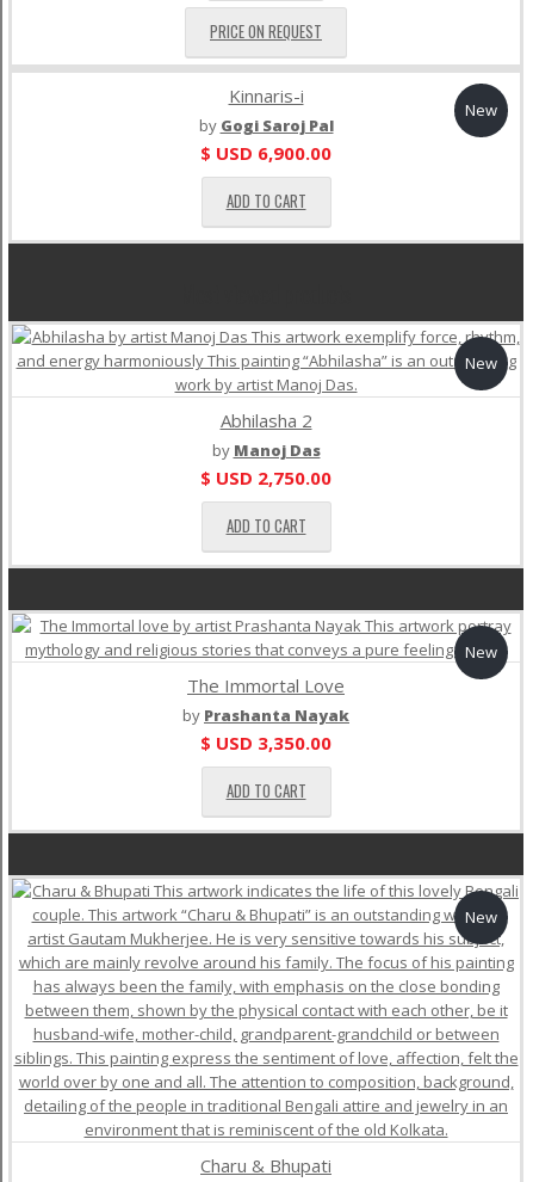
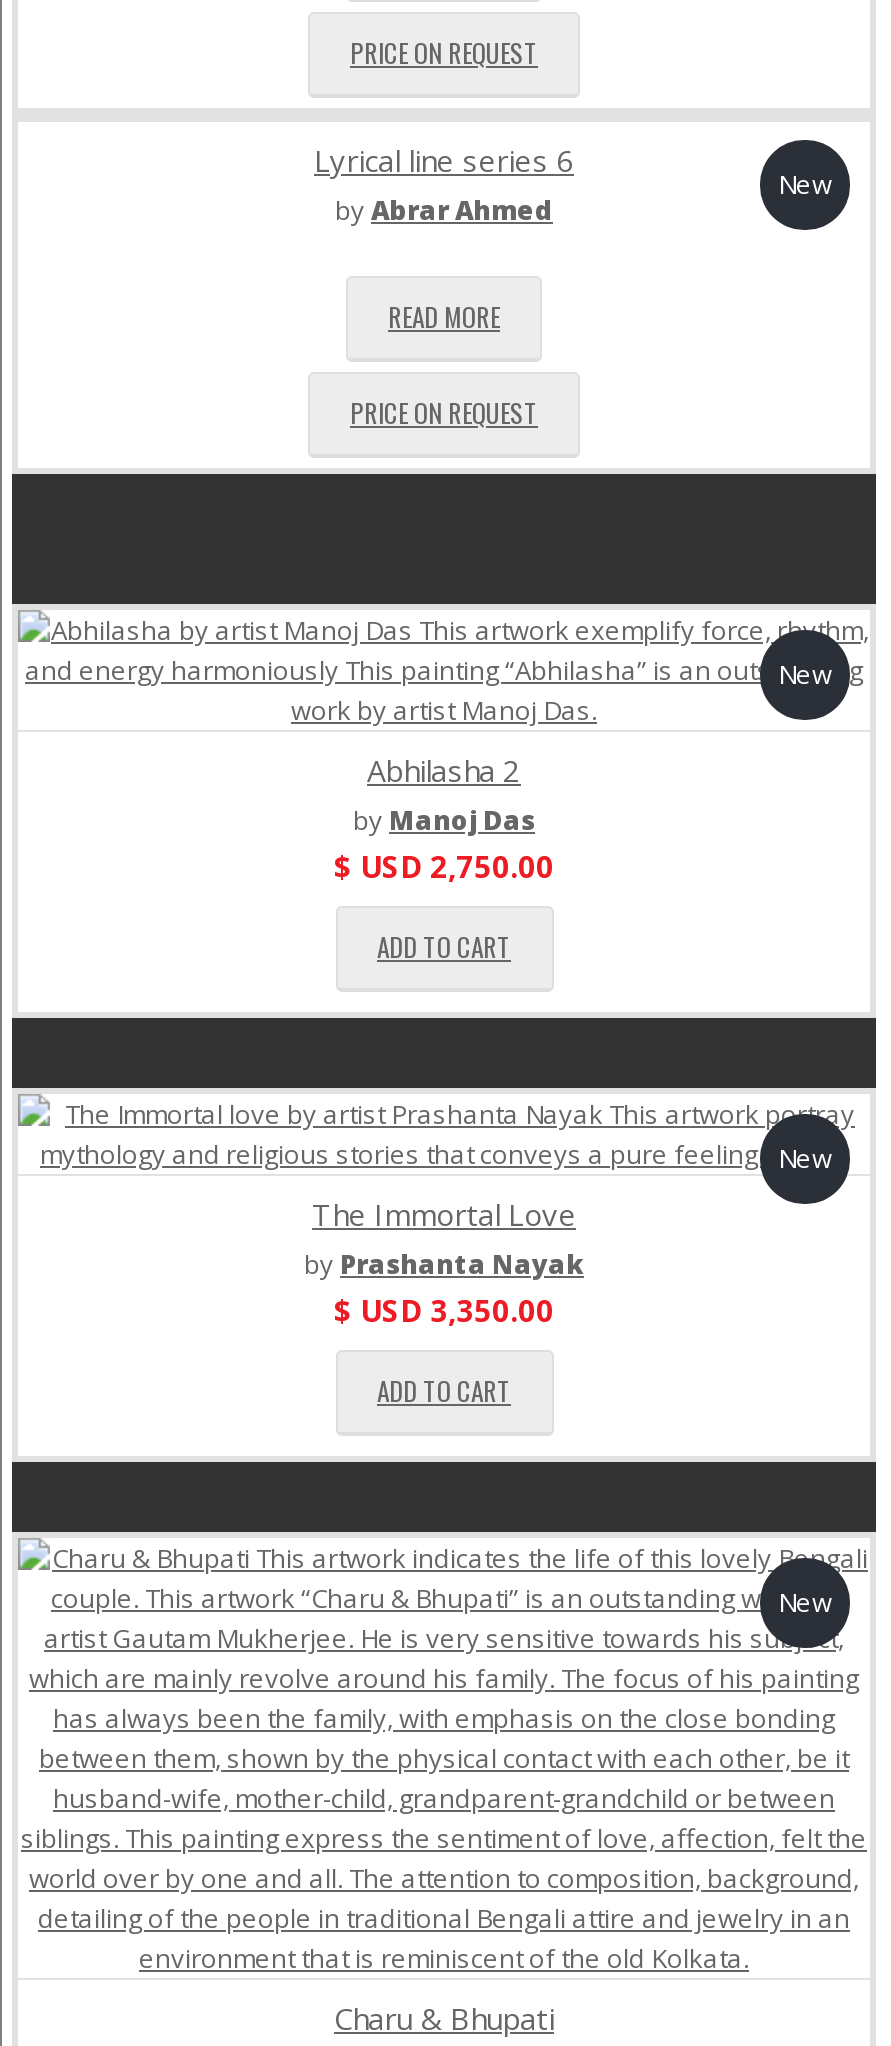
[199,84,333,213] Kinnaris-i | by Gogi Saroj Pal | $ USD 6,900.00 | ADD TO CART -> [314,140,574,432] Lyrical line series 6 | by Abrar Ahmed | READ MORE | PRICE ON REQUEST

